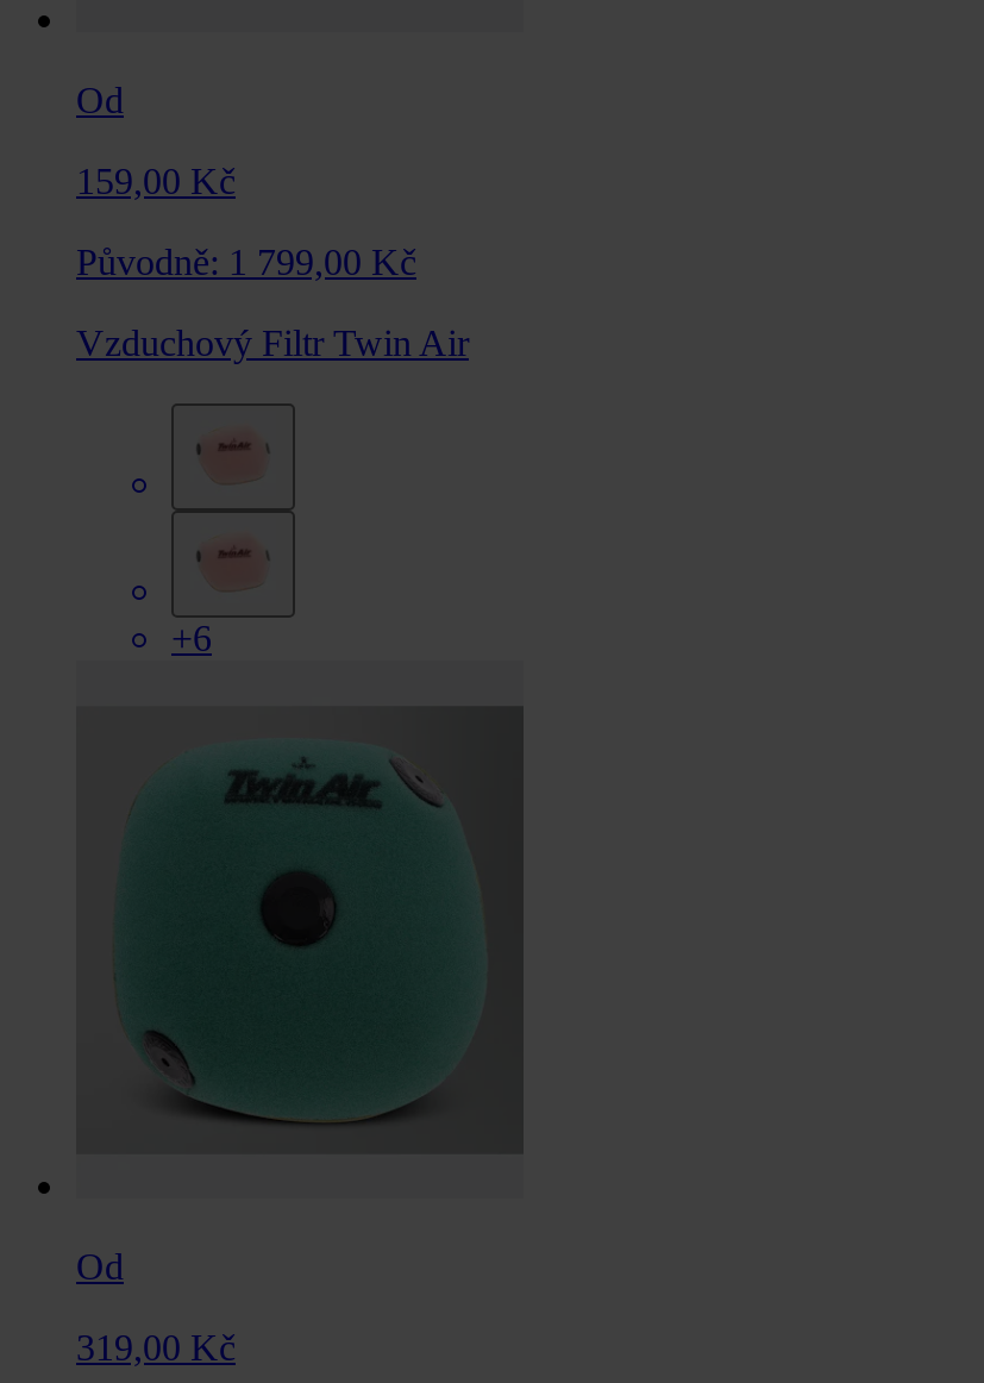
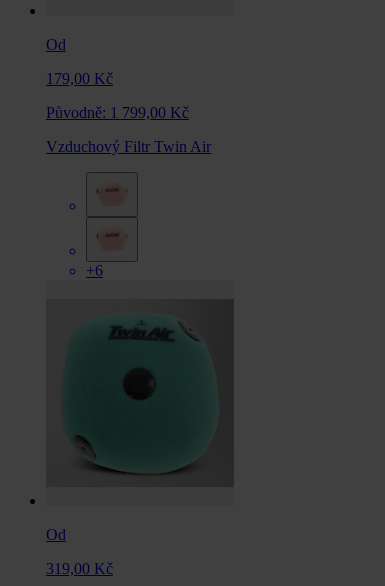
[76,162,236,202] 159,00 Kč -> [46,70,113,87] 179,00 Kč

